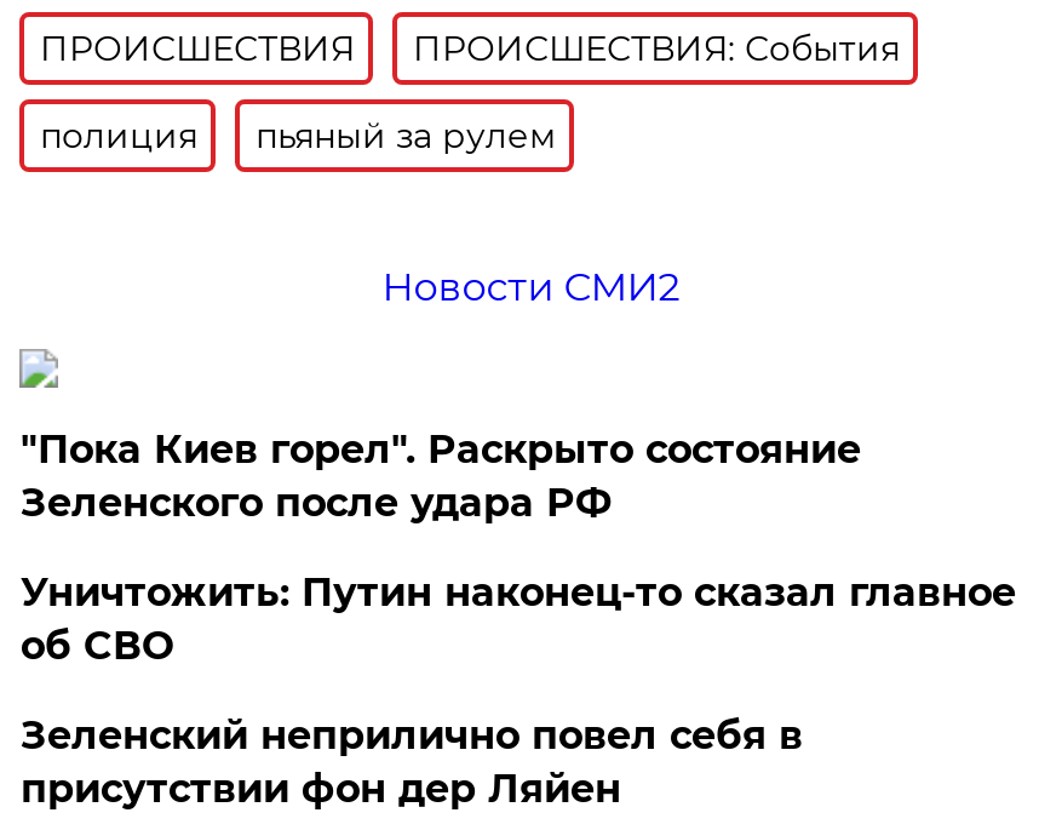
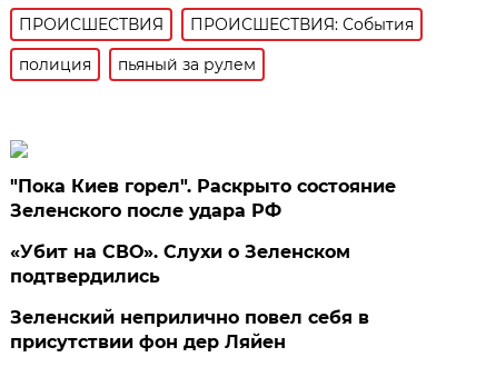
[382,264,680,310] Новости СМИ2 -> none
[20,569,1016,669] Уничтожить: Путин наконец-то сказал главное | об СВО -> [10,241,351,287] «Убит на СВО». Слухи о Зеленском | подтвердились

